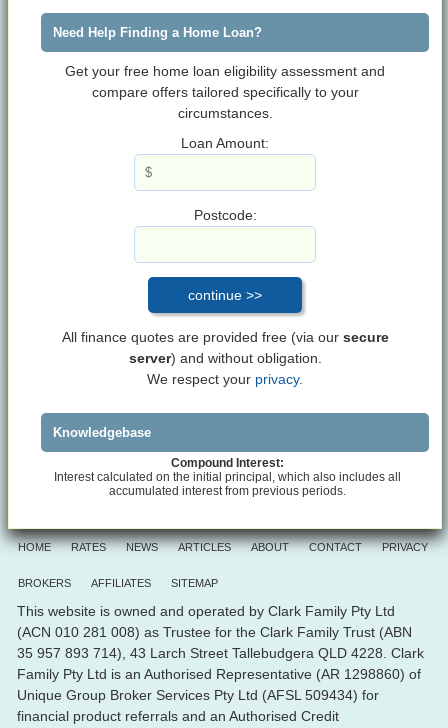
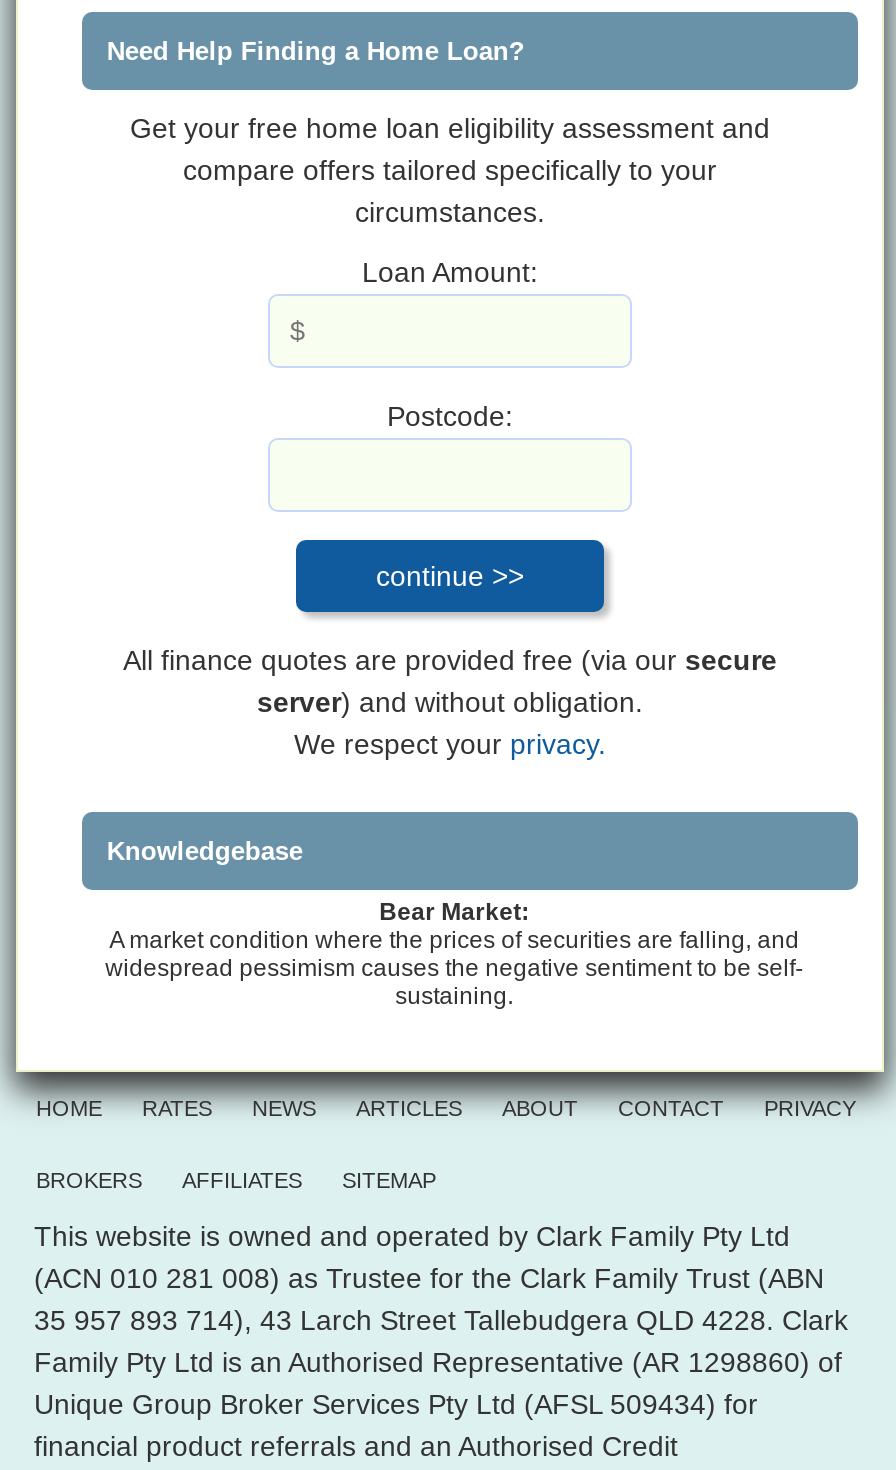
[54,456,401,498] Compound Interest: | Interest calculated on the initial principal, which also includes all | accumulated interest from previous periods. -> [105,898,803,1010] Bear Market: | A market condition where the prices of securities are falling, and | widespread pessimism causes the negative sentiment to be self- | sustaining.

